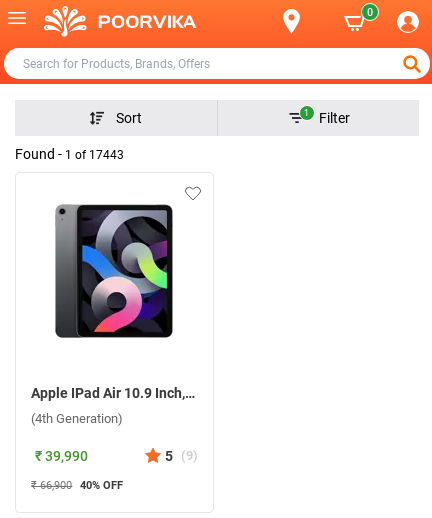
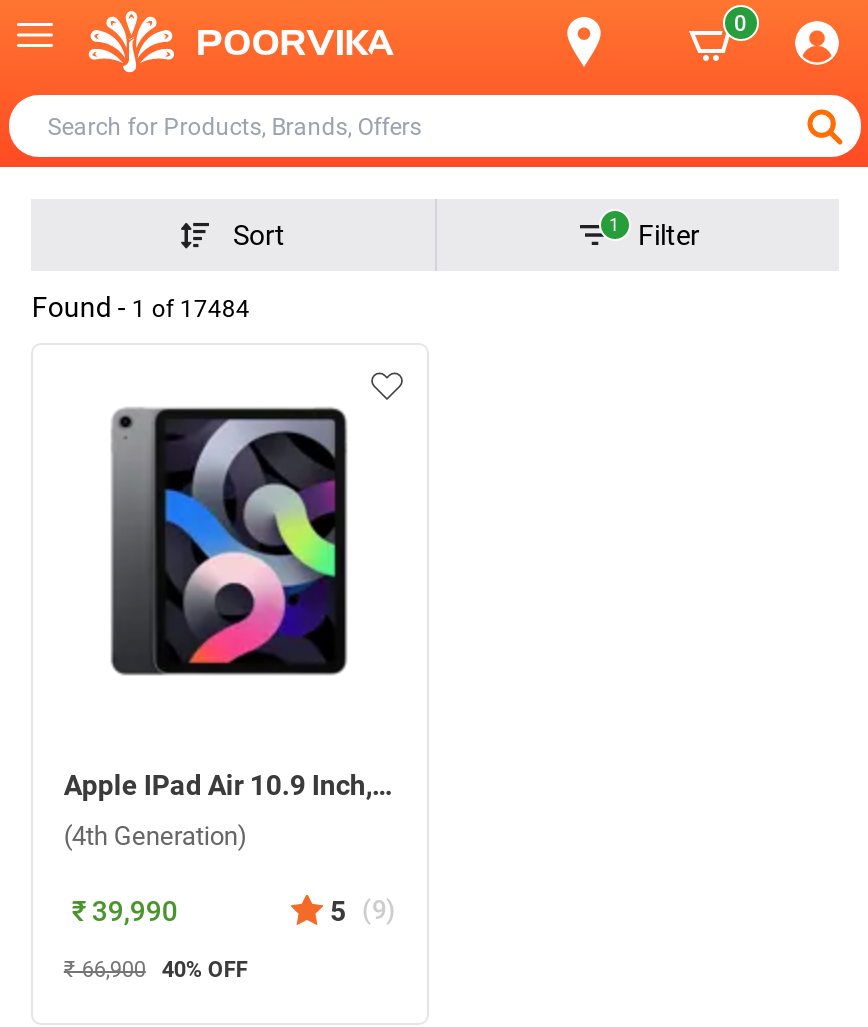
[15,146,124,162] Found - 1 of 17443 -> [32,291,250,323] Found - 1 of 17484

